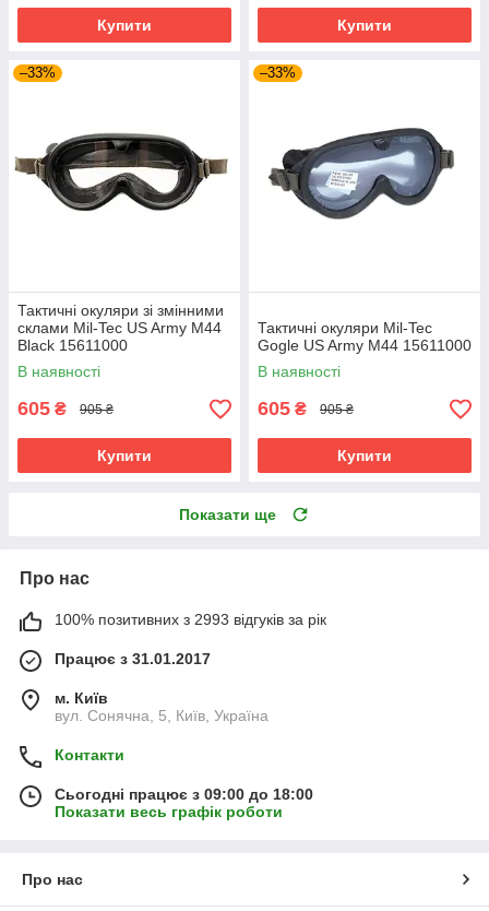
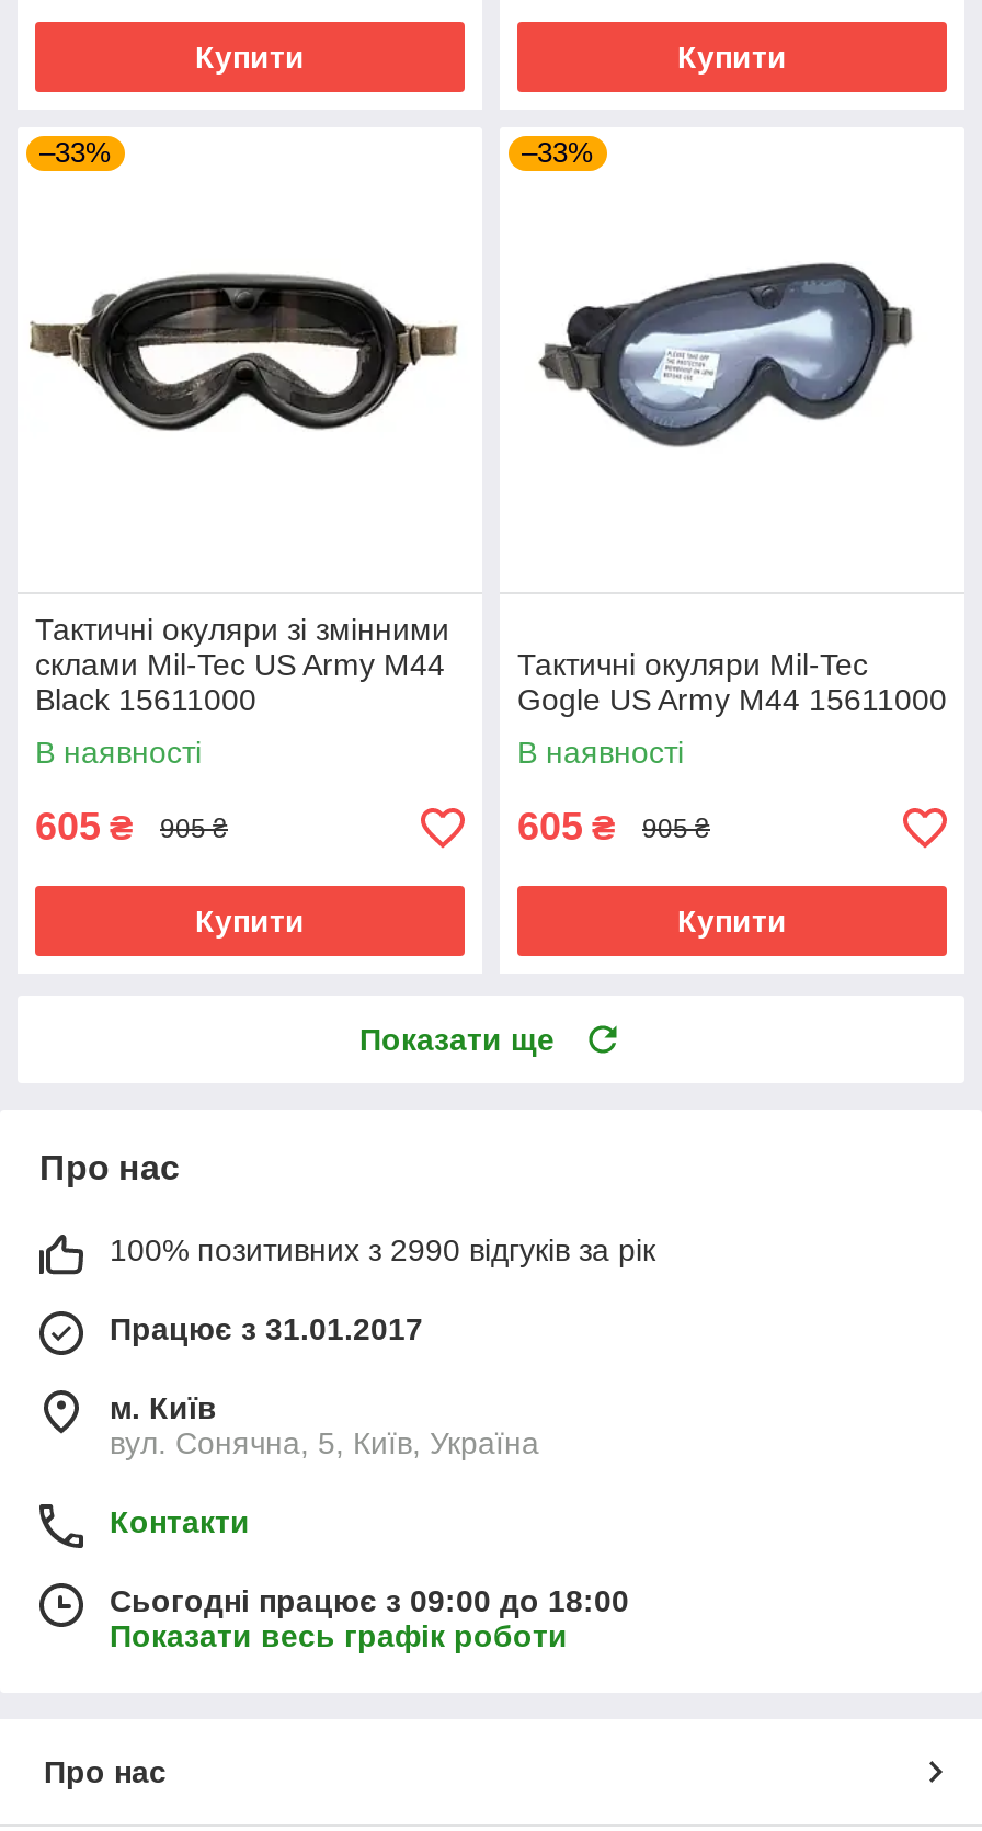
[55,611,326,629] 100% позитивних з 2993 відгуків за рік -> [110,1233,655,1268] 100% позитивних з 2990 відгуків за рік

